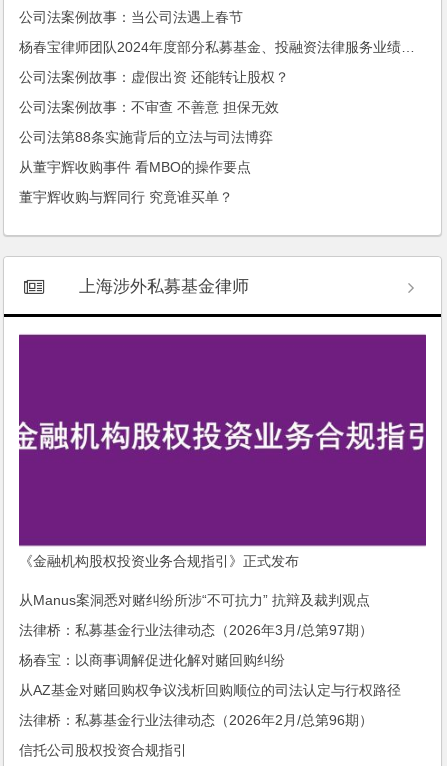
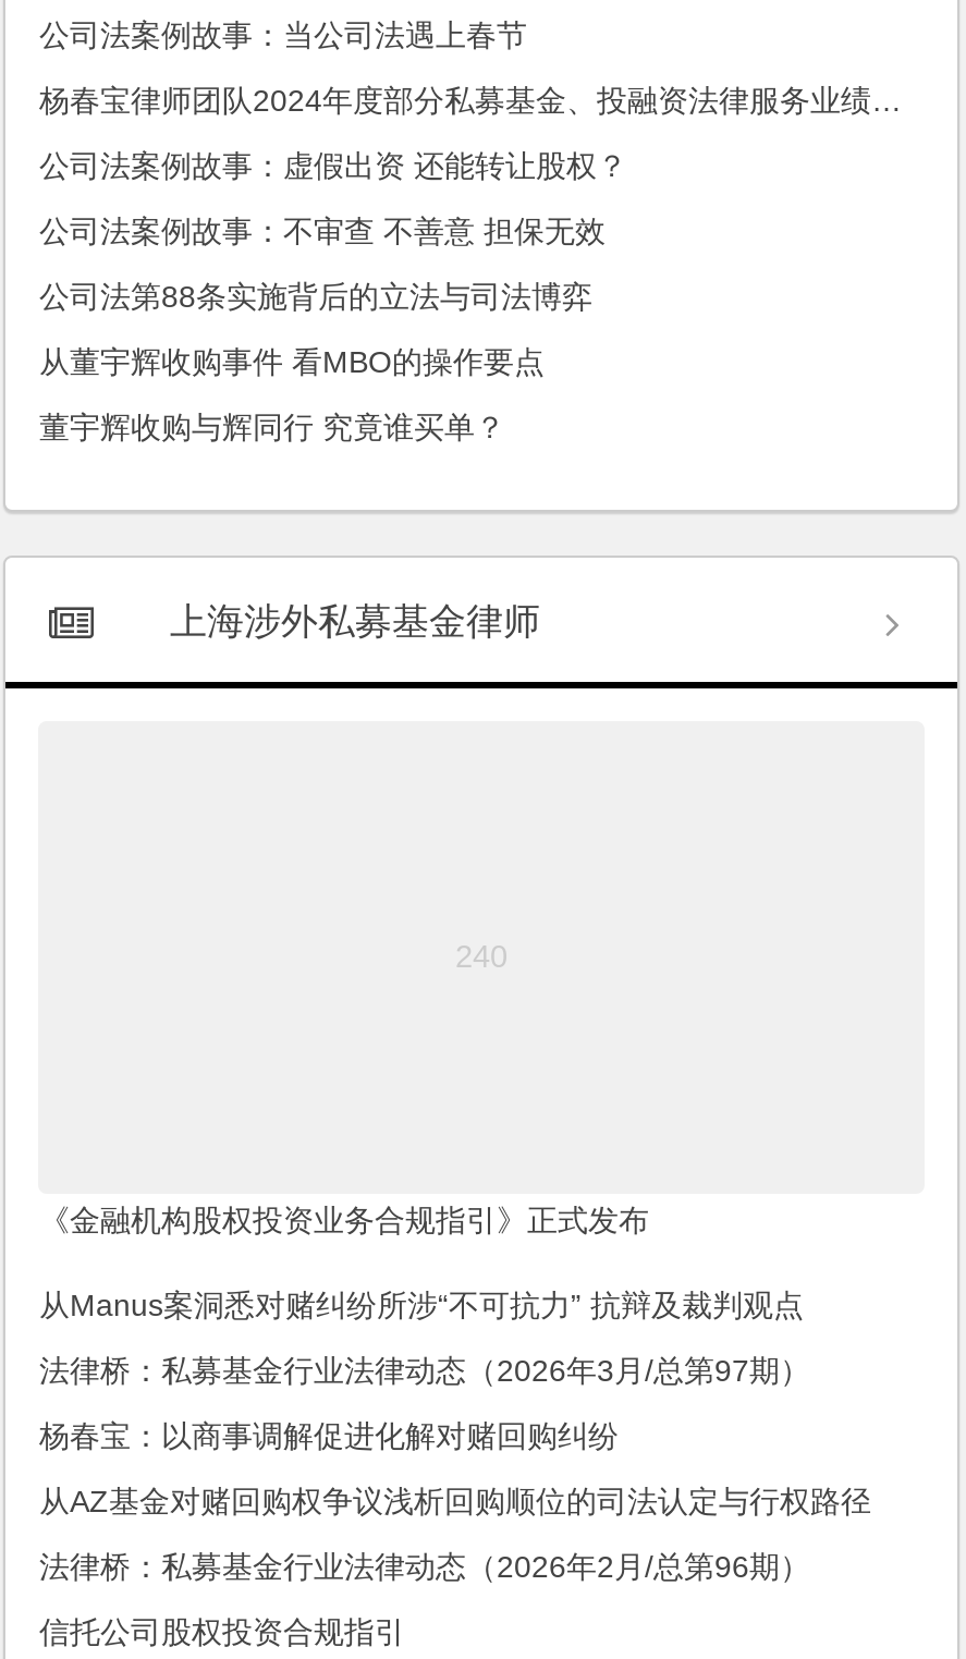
[18,334,427,547] [image] -> none

